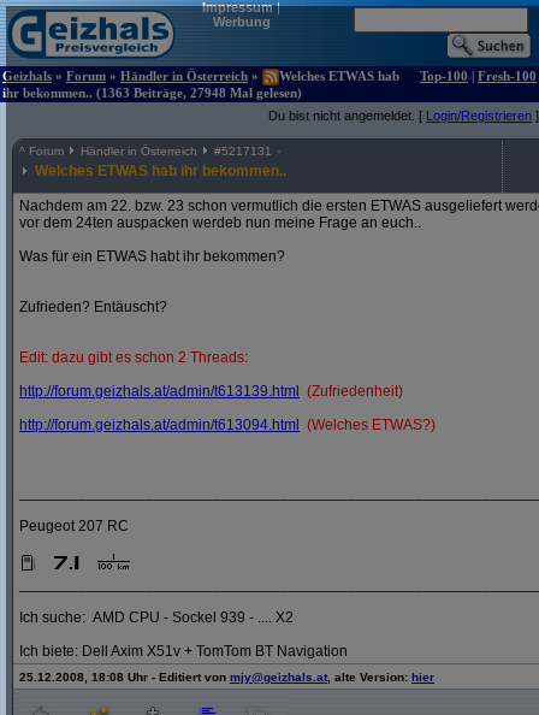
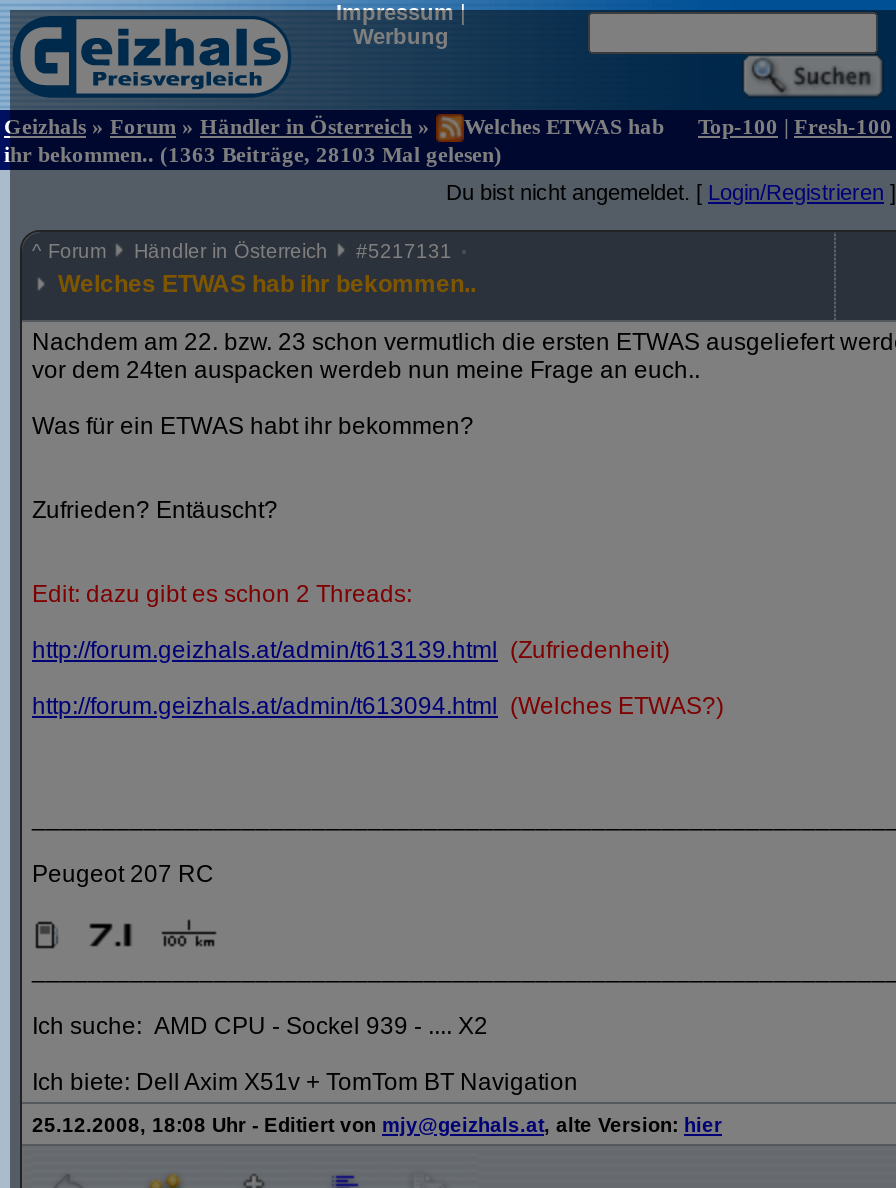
[2,86,302,101] ihr bekommen.. (1363 Beiträge, 27948 Mal gelesen) -> [4,143,502,167] ihr bekommen.. (1363 Beiträge, 28103 Mal gelesen)

